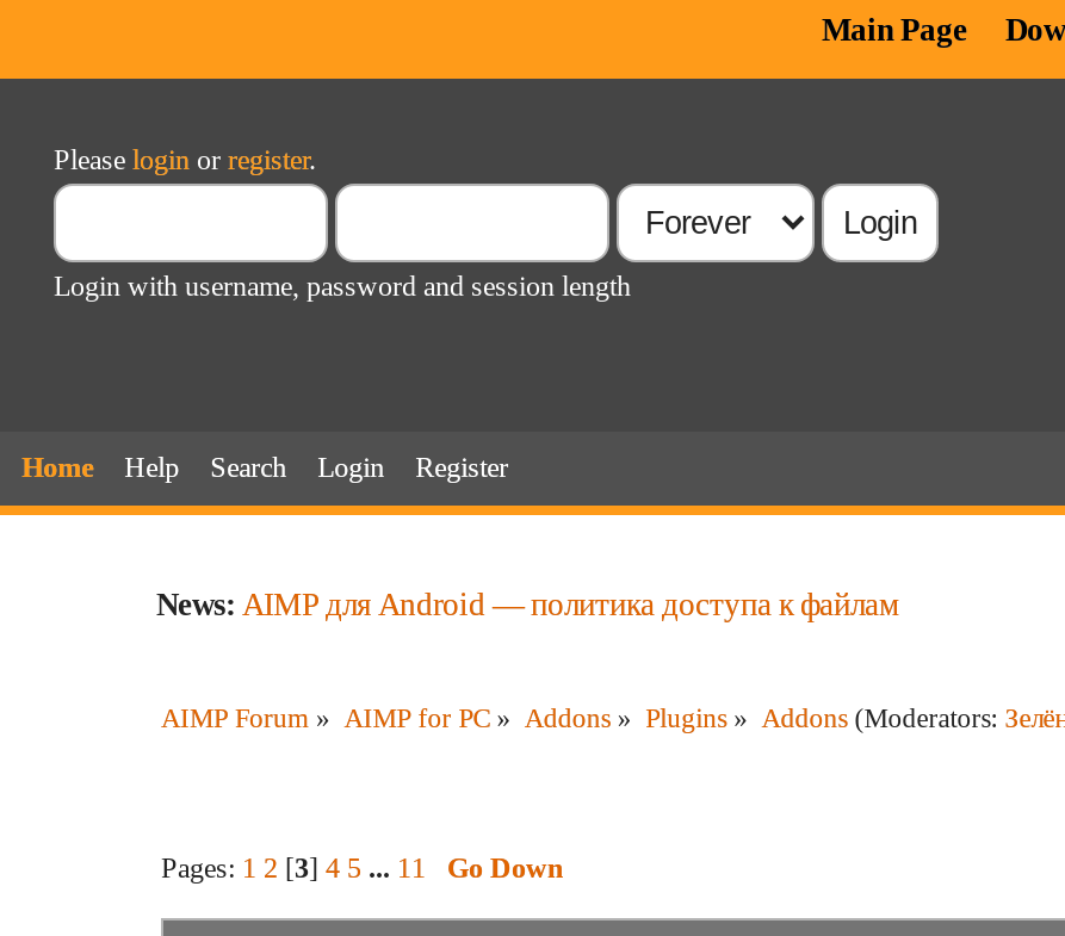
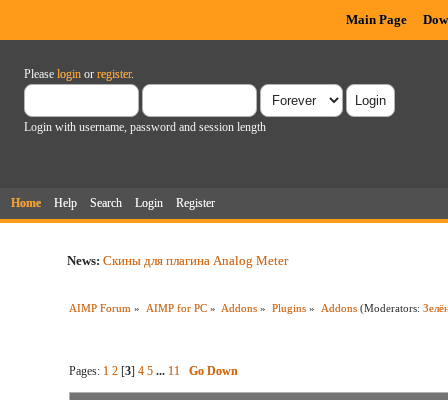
[156,587,898,622] News: AIMP для Android — политика доступа к файлам -> [67,253,288,268] News: Скины для плагина Analog Meter

